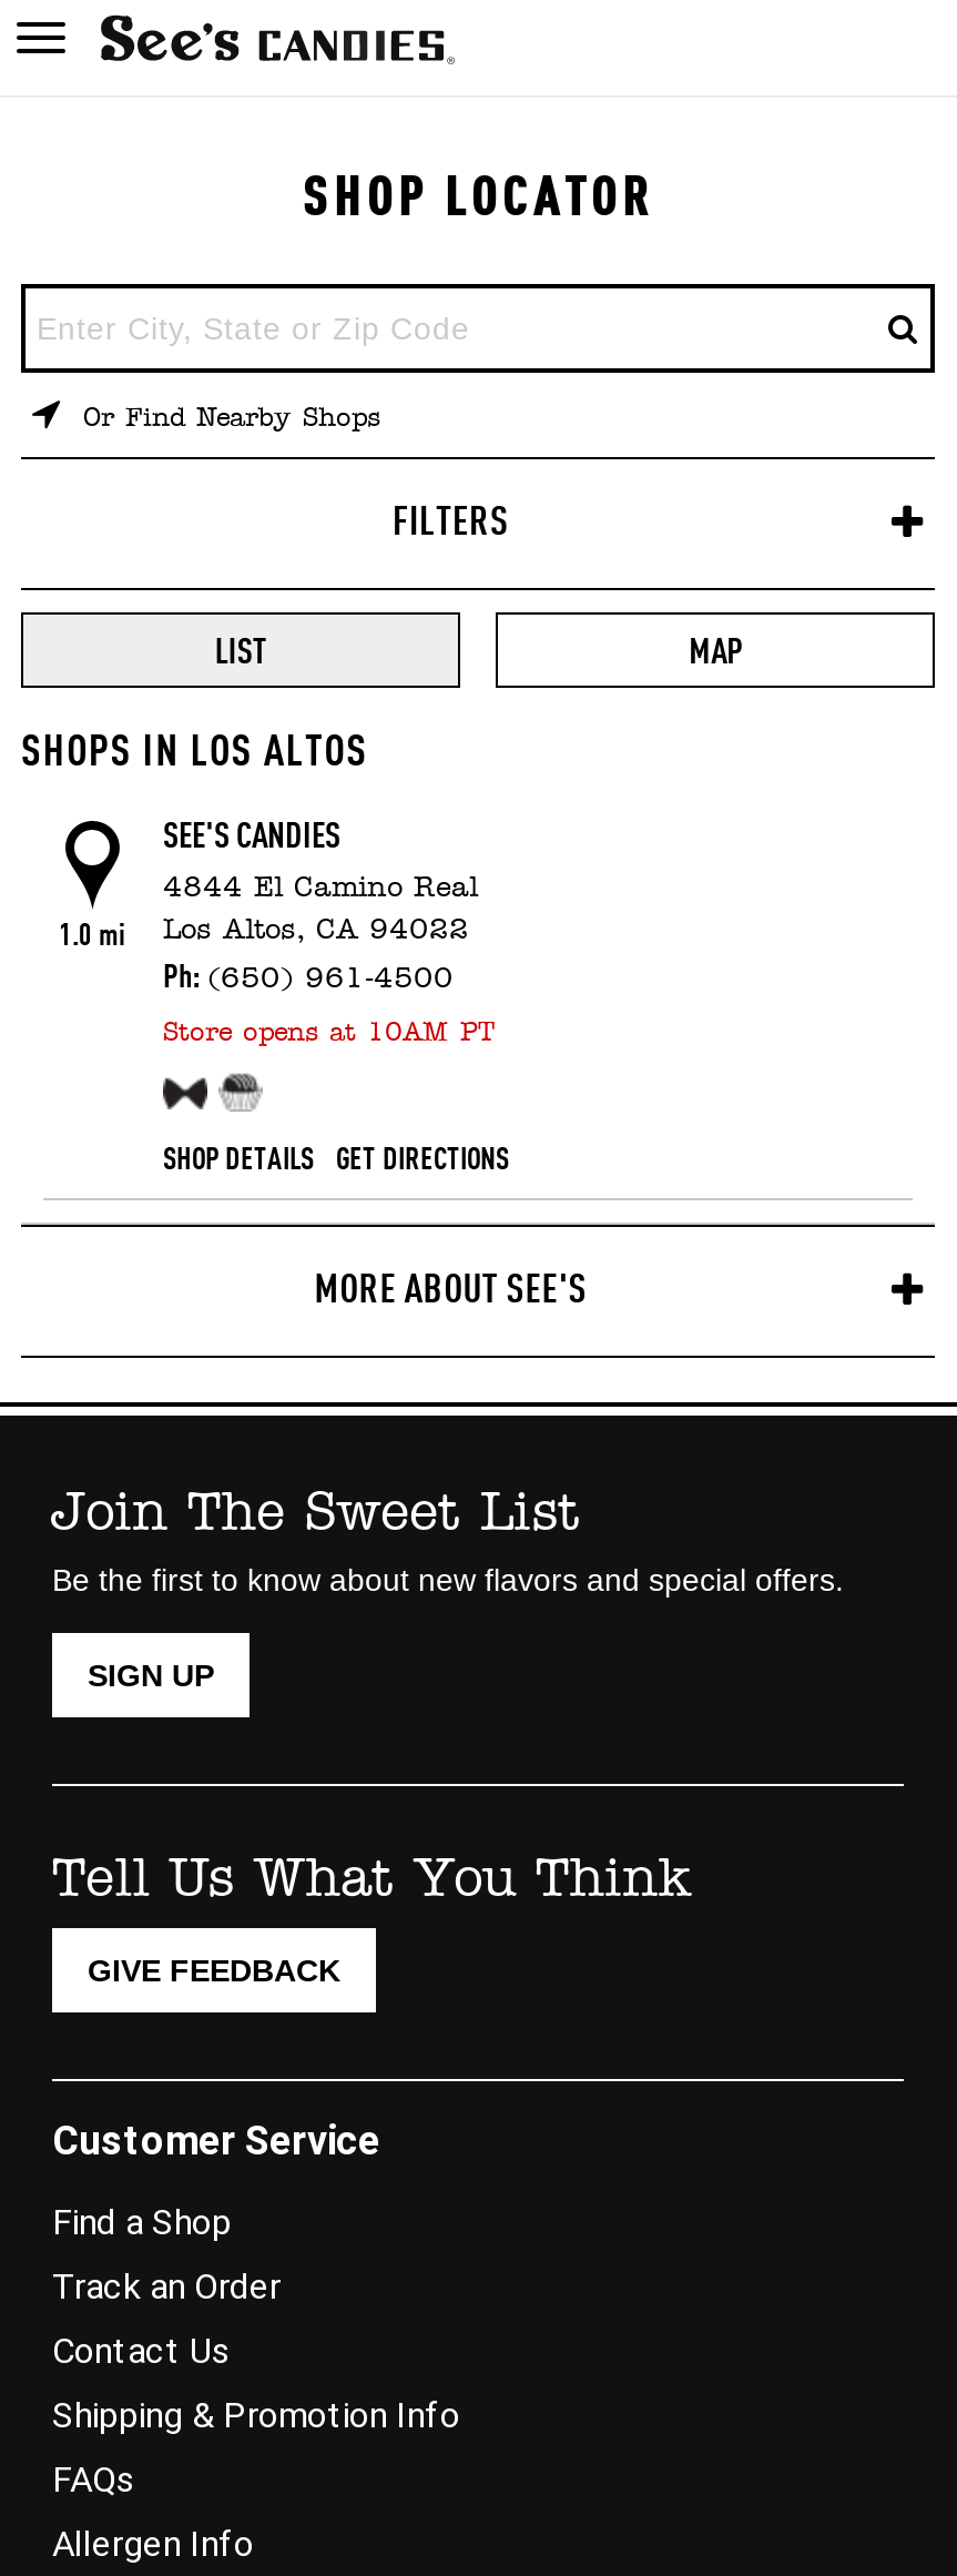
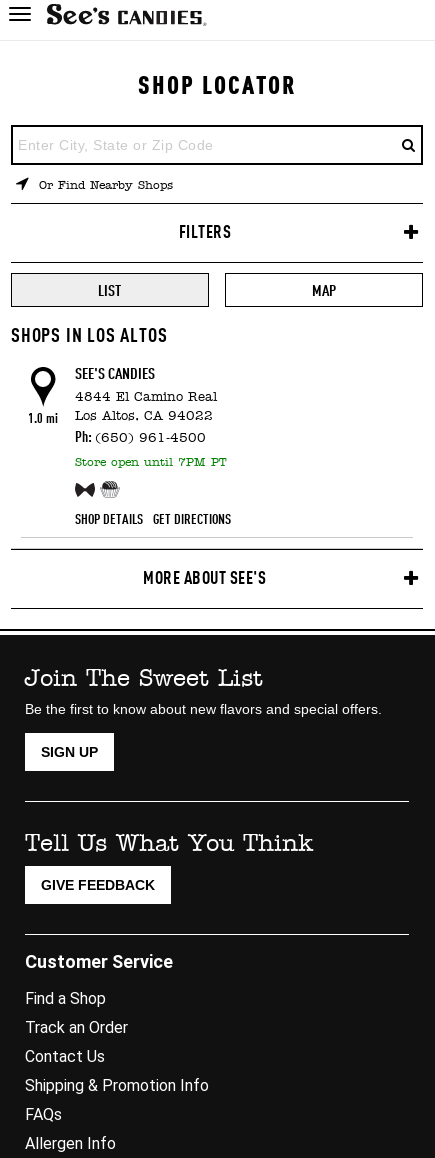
[163,1021,496,1047] Store opens at 10AM PT -> [75,457,227,469] Store open until 7PM PT

